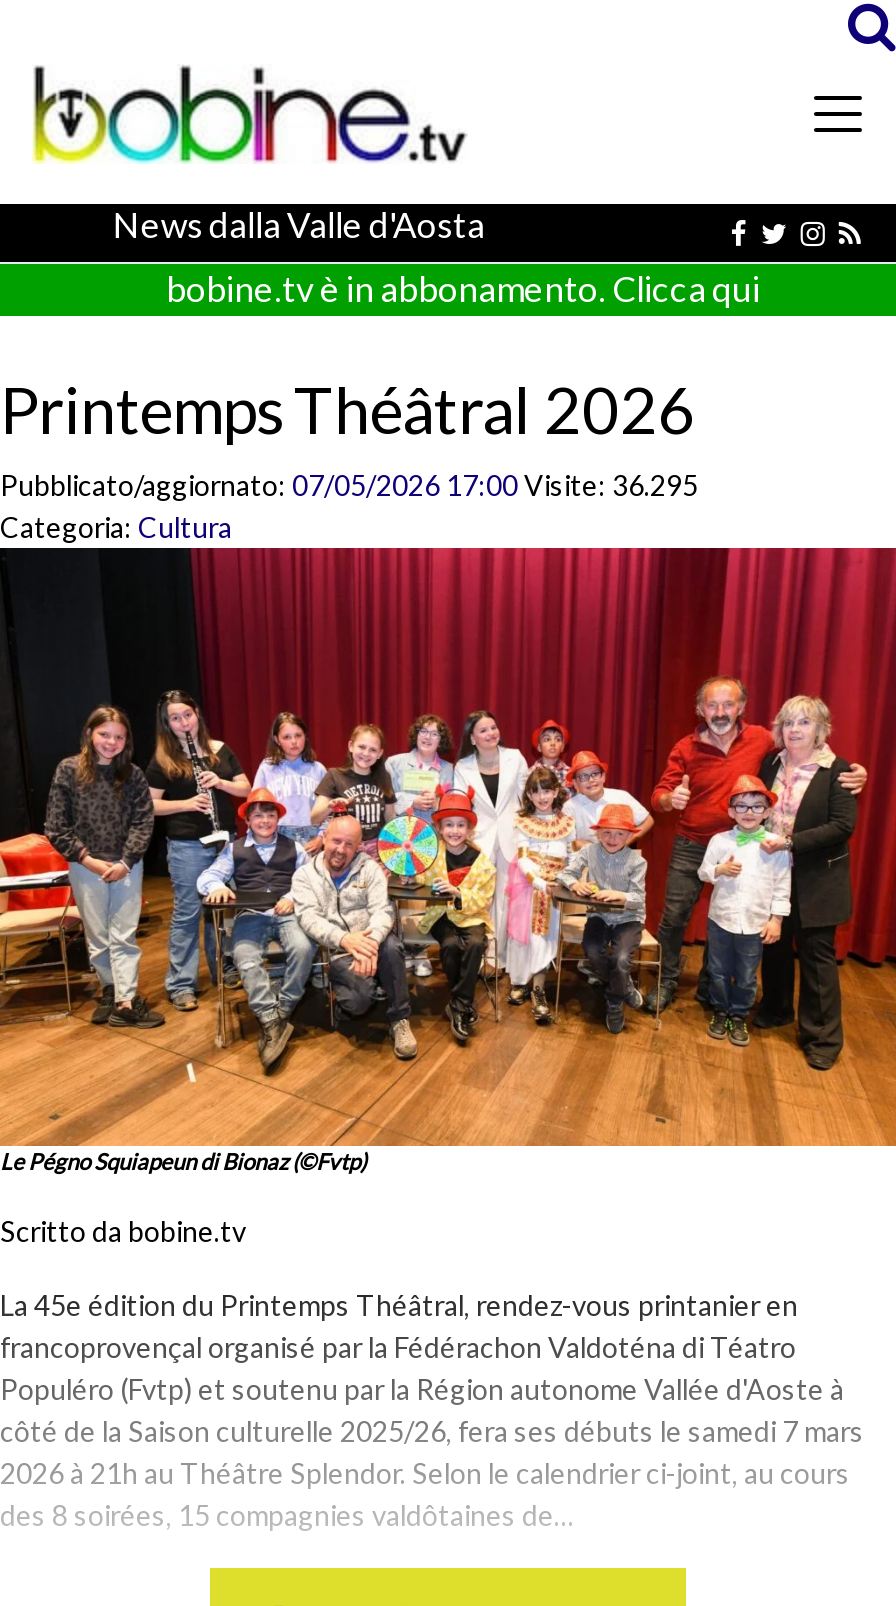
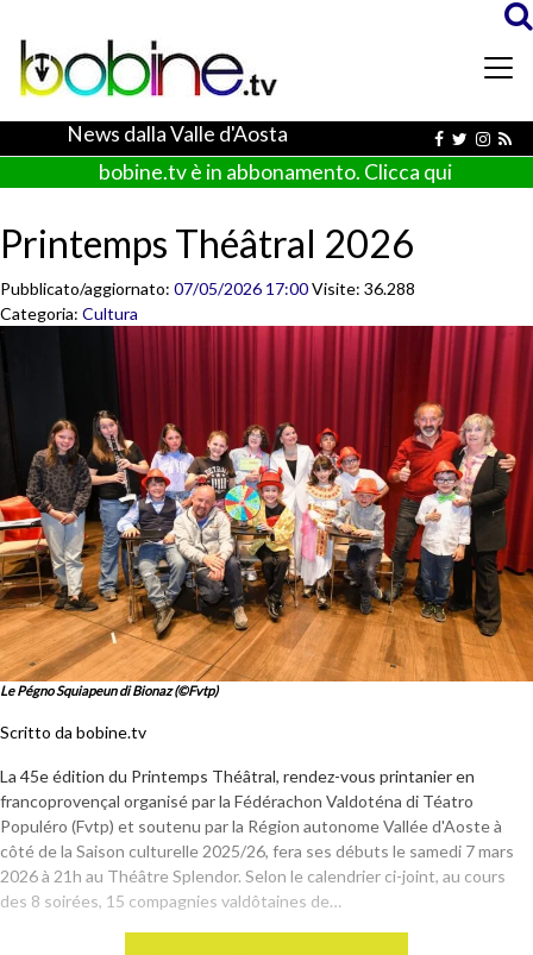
[0,468,698,502] Pubblicato/aggiornato: 07/05/2026 17:00 Visite: 36.295 -> [0,278,415,299] Pubblicato/aggiornato: 07/05/2026 17:00 Visite: 36.288

